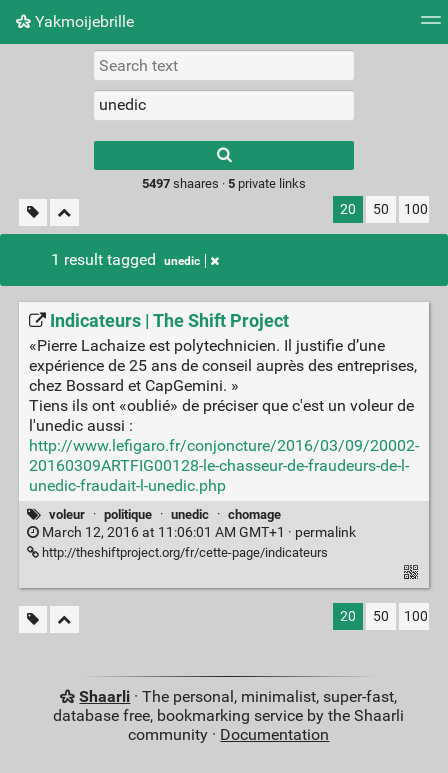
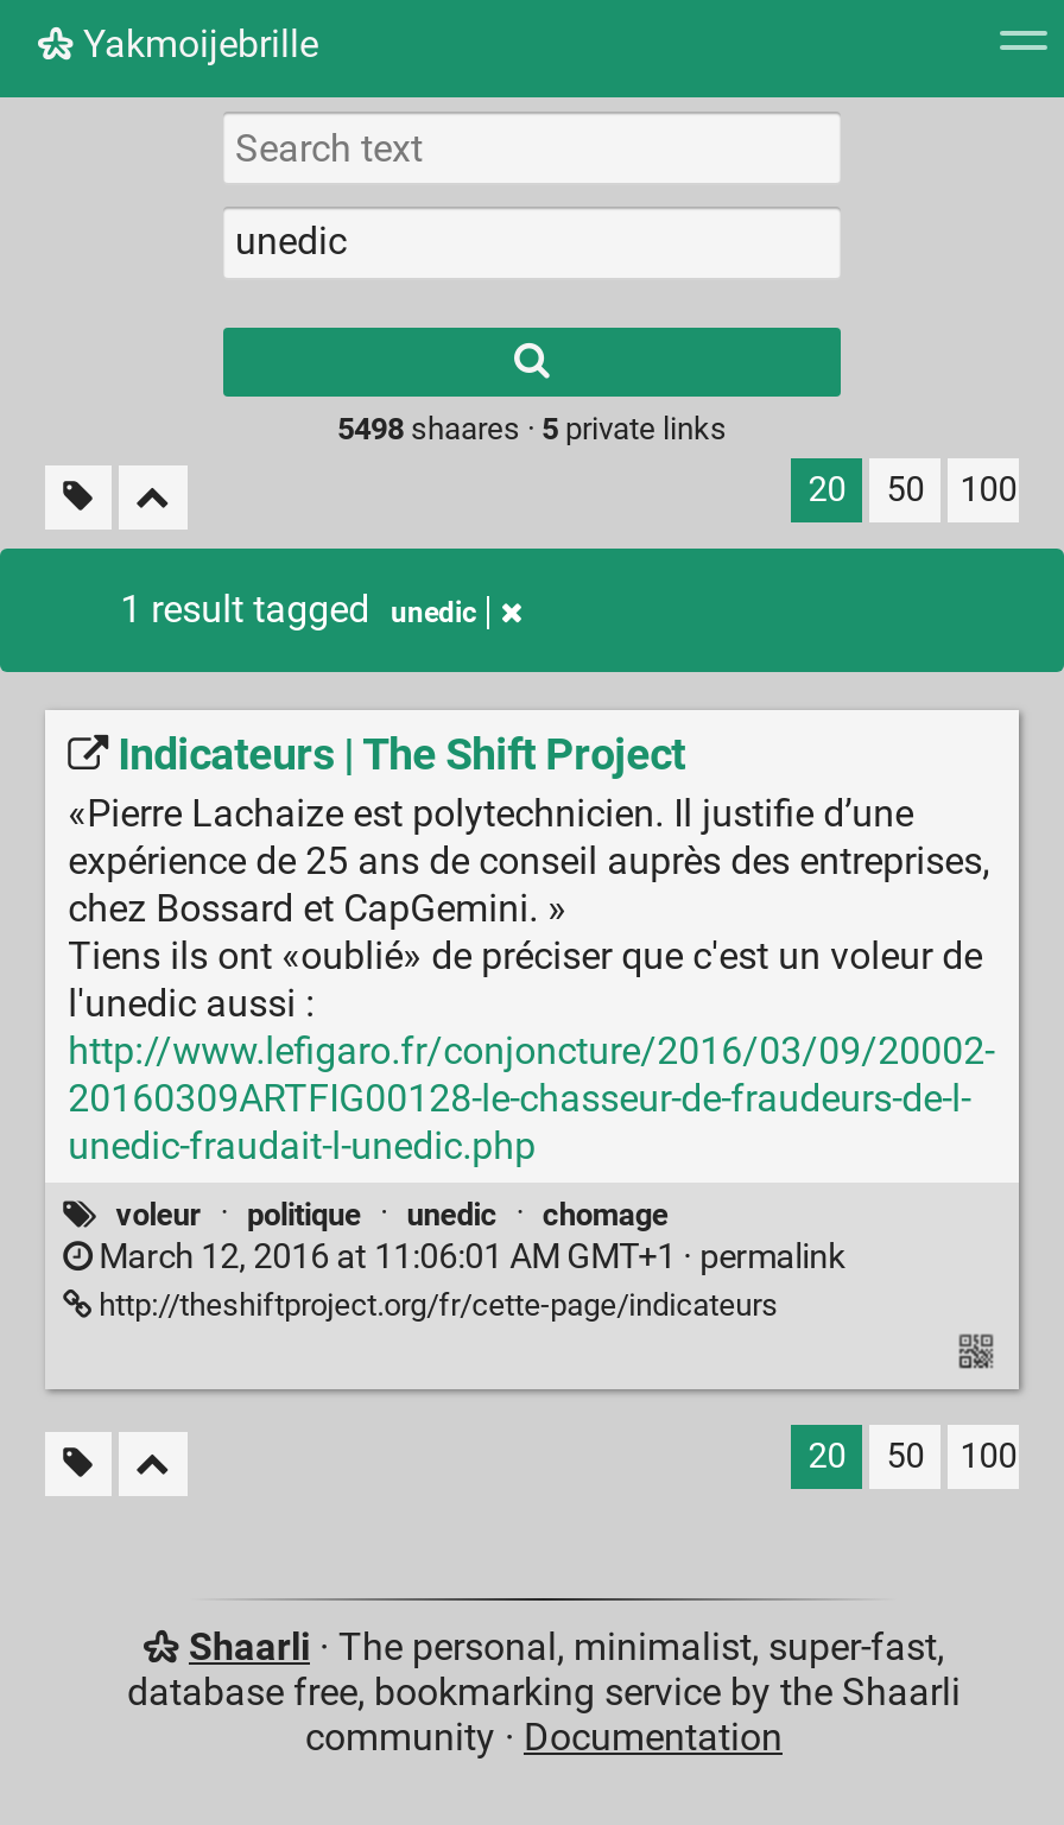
[142,176,306,191] 5497 shaares · 5 private links -> [337,410,727,446] 5498 shaares · 5 private links

